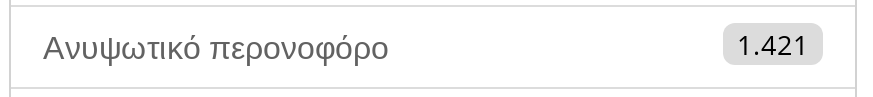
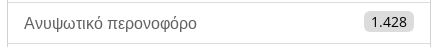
[737,24,809,62] 1.421 -> [371,12,407,31] 1.428

